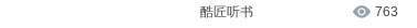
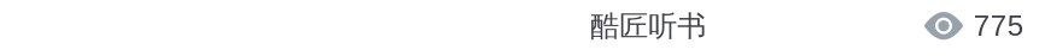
[375,4,399,19] 763 -> [974,9,1024,42] 775

